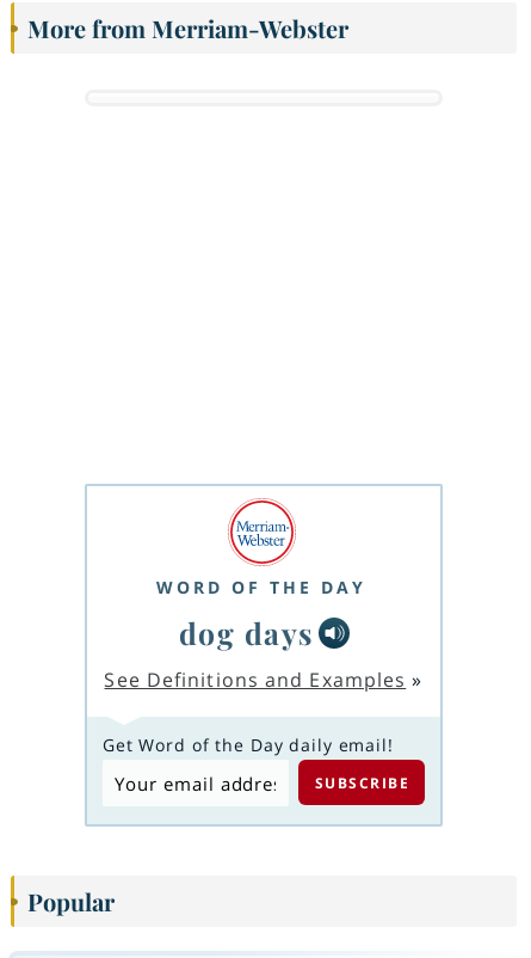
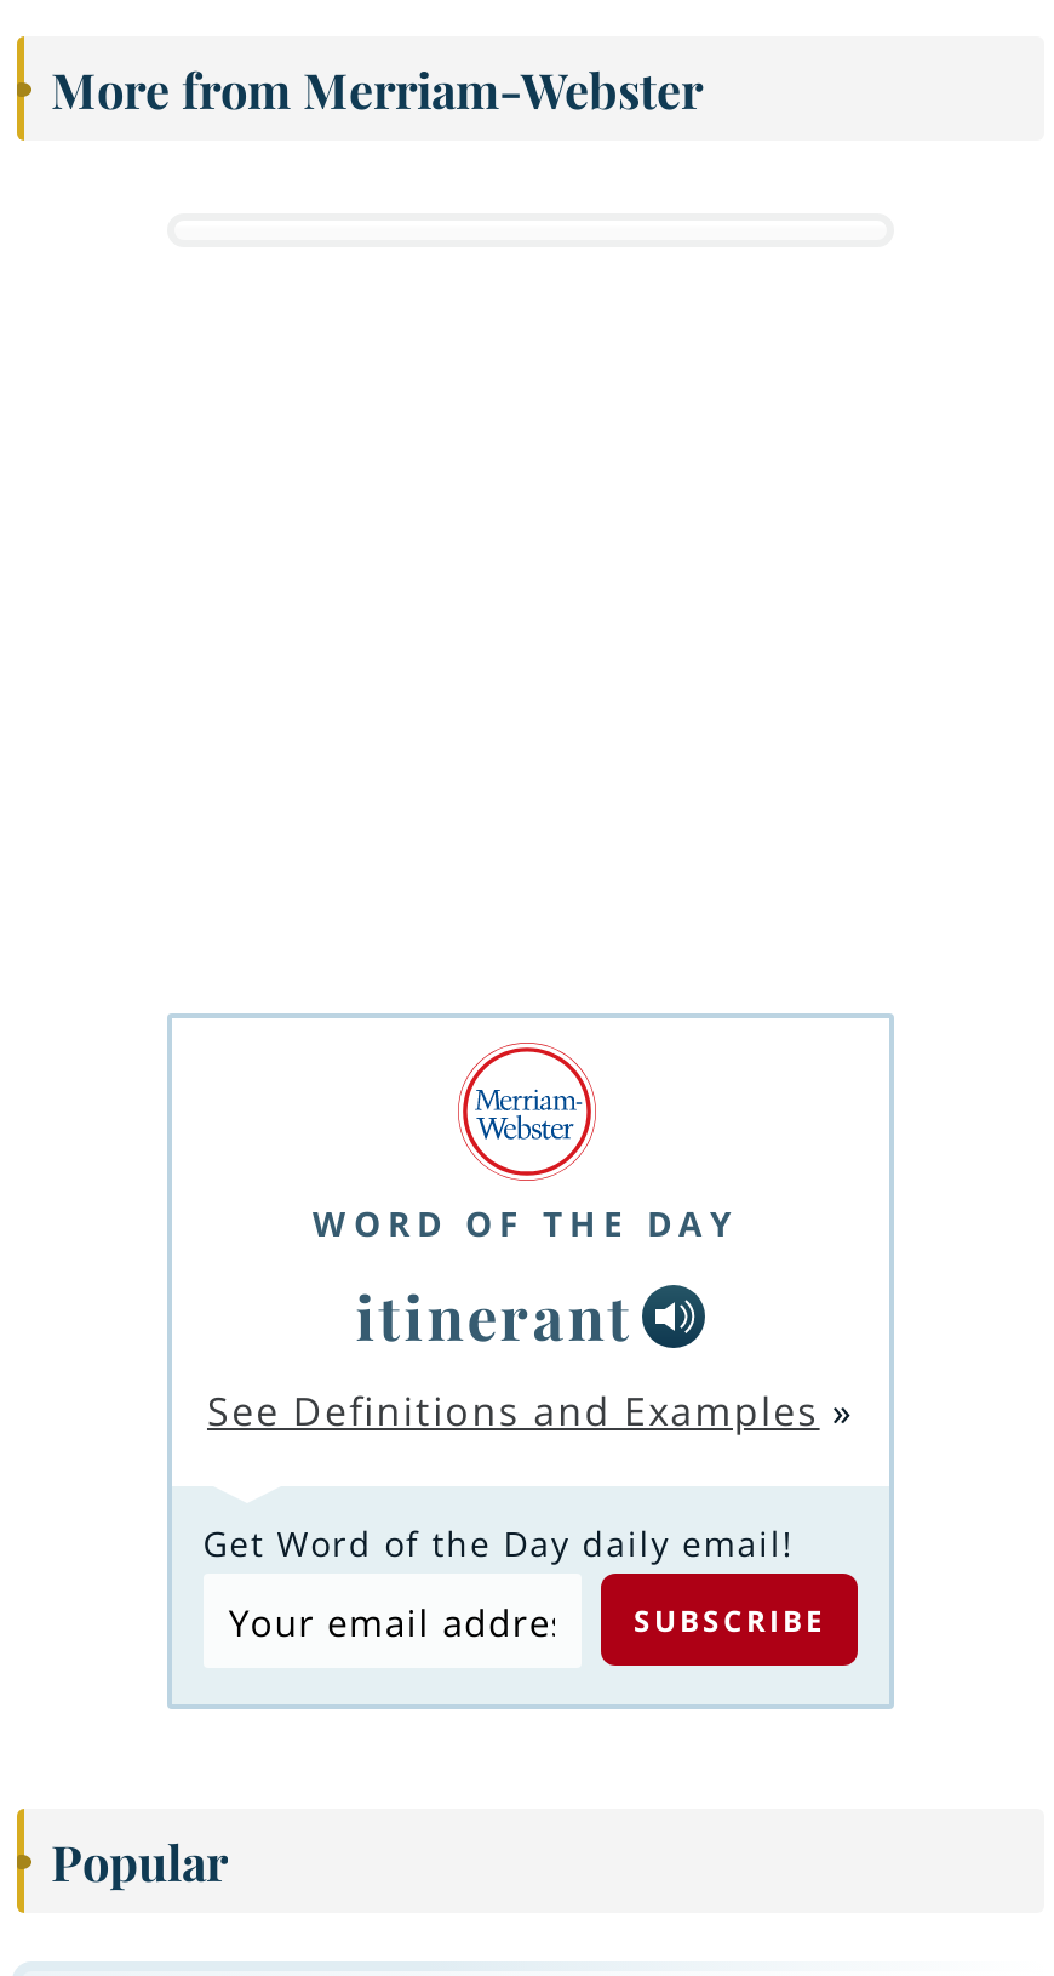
[178,613,313,652] dog days -> [356,1275,633,1355] itinerant

